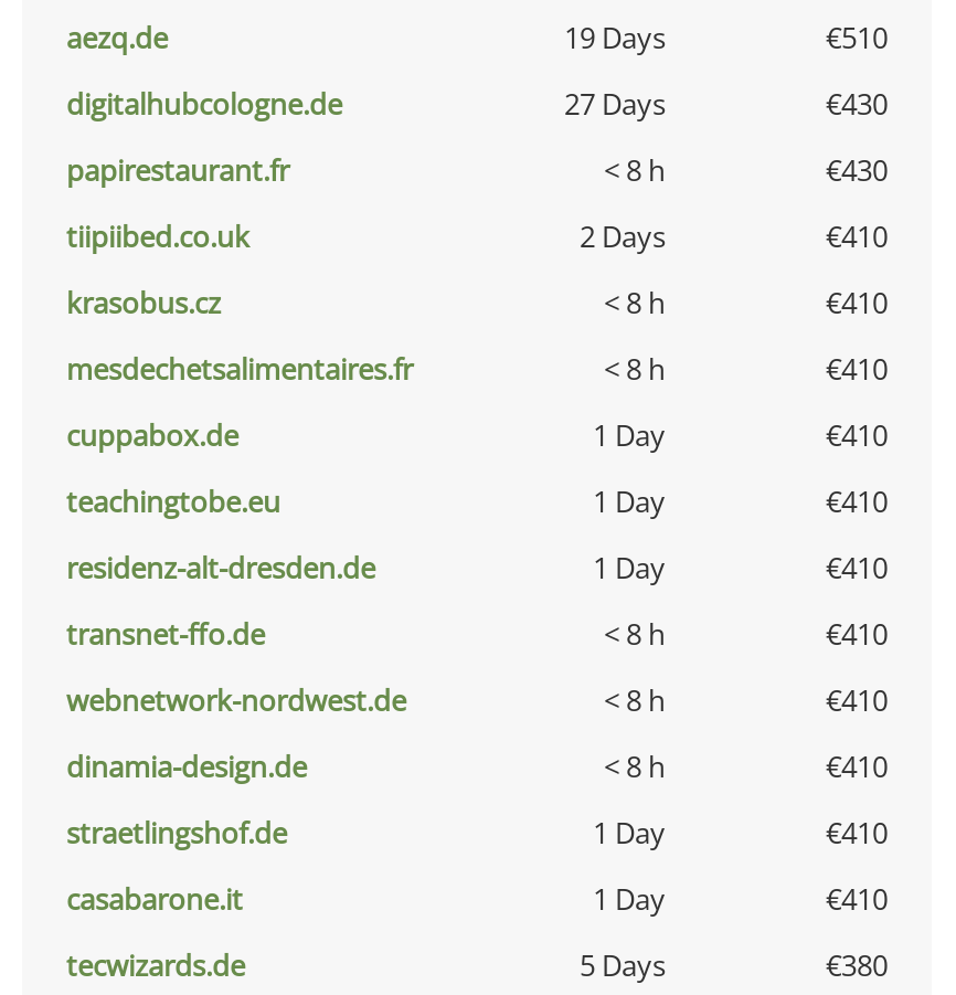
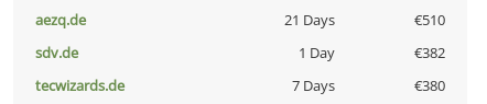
[564,18,666,57] 19 Days -> [284,10,334,30] 21 Days
[66,84,888,455] digitalhubcologne.de | 27 Days | €430 | papirestaurant.fr | < 8 h | €430 | tiipiibed.co.uk | 2 Days | €410 | krasobus.cz | < 8 h | €410 | mesdechetsalimentaires.fr | < 8 h | €410 | cuppabox.de -> [35,43,78,62] sdv.de
[66,415,888,919] €410 | teachingtobe.eu | 1 Day | €410 | residenz-alt-dresden.de | 1 Day | €410 | transnet-ffo.de | < 8 h | €410 | webnetwork-nordwest.de | < 8 h | €410 | dinamia-design.de | < 8 h | €410 | straetlingshof.de | 1 Day | €410 | casabarone.it | 1 Day | €410 -> [414,43,445,62] €382
[580,945,666,985] 5 Days -> [291,76,334,95] 7 Days

